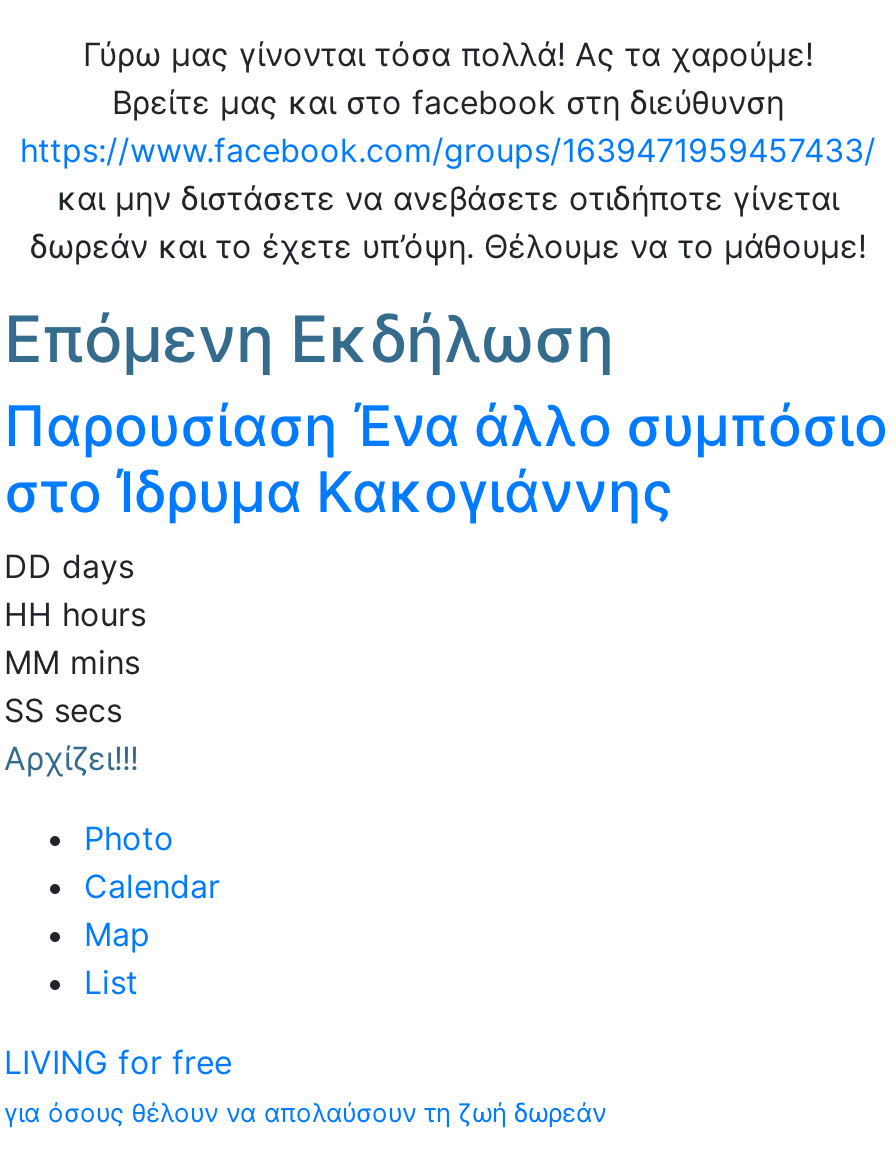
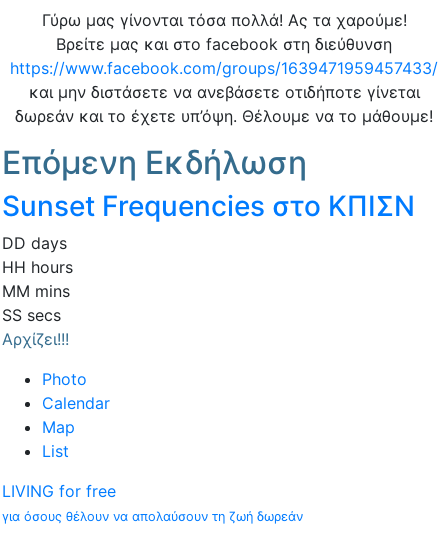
[4,392,888,526] Παρουσίαση Ένα άλλο συμπόσιο | στο Ίδρυμα Κακογιάννης -> [2,189,415,223] Sunset Frequencies στο ΚΠΙΣΝ

